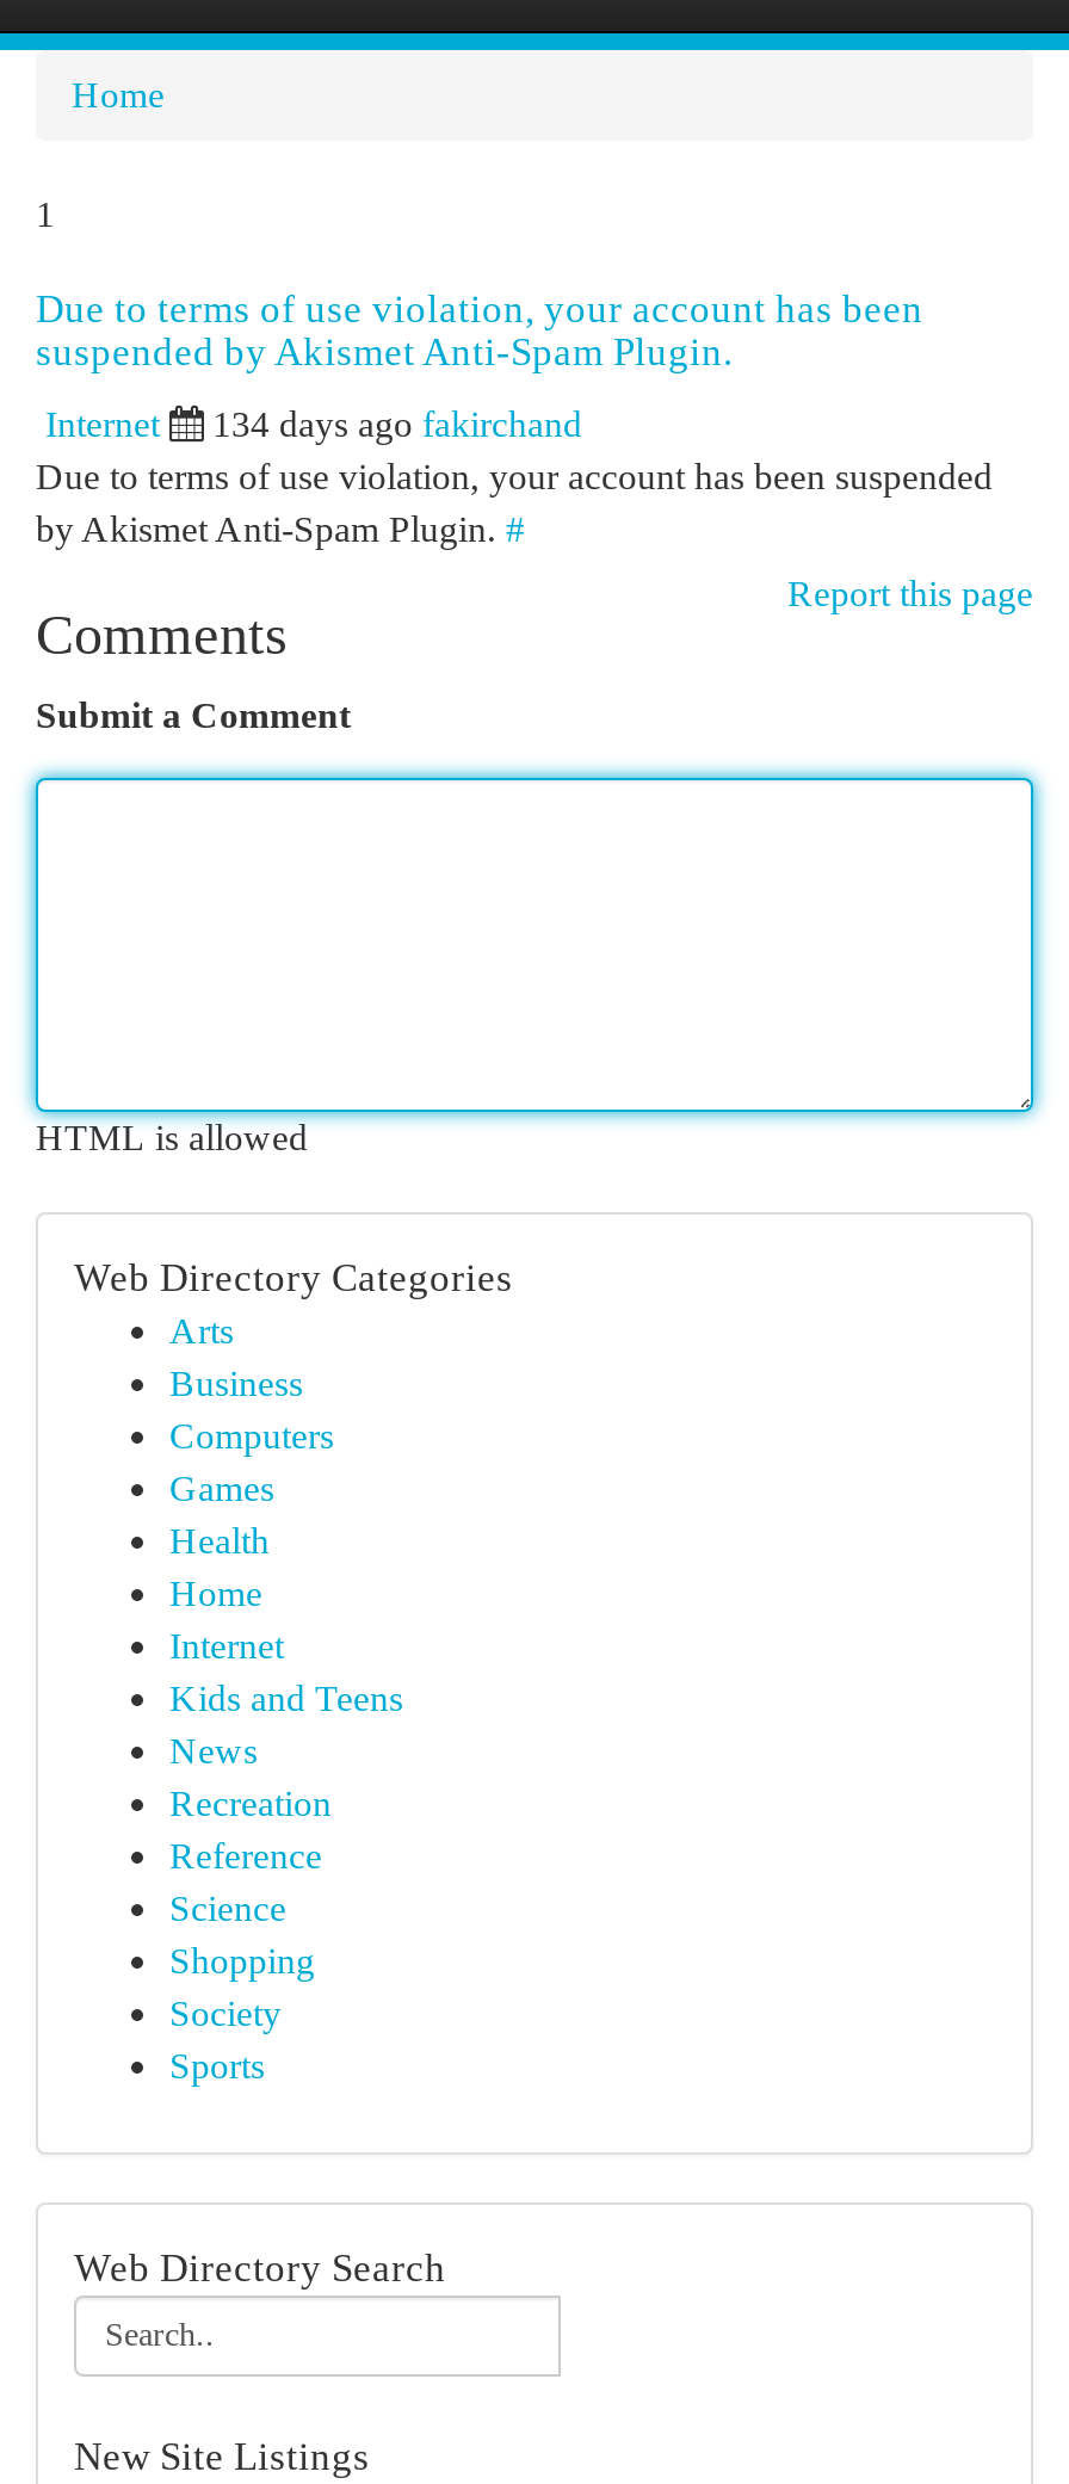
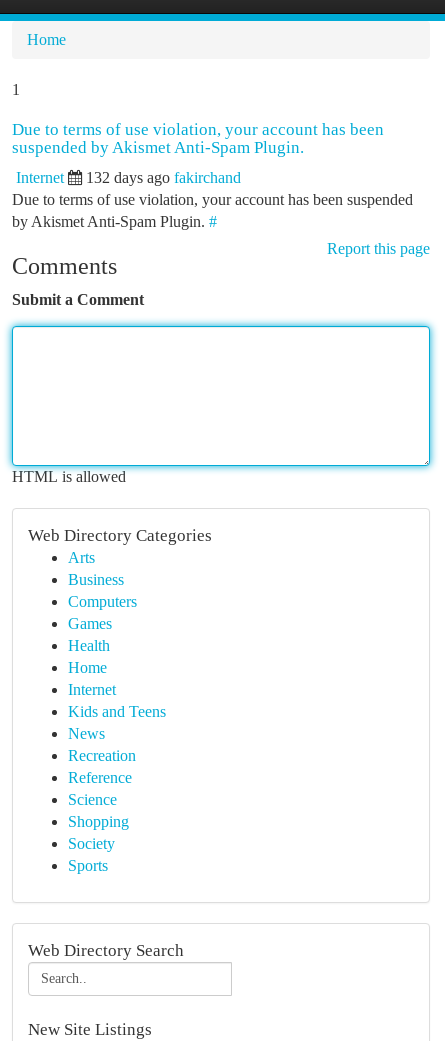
[212,403,582,444] 134 days ago fakirchand -> [86,169,241,186] 132 days ago fakirchand

